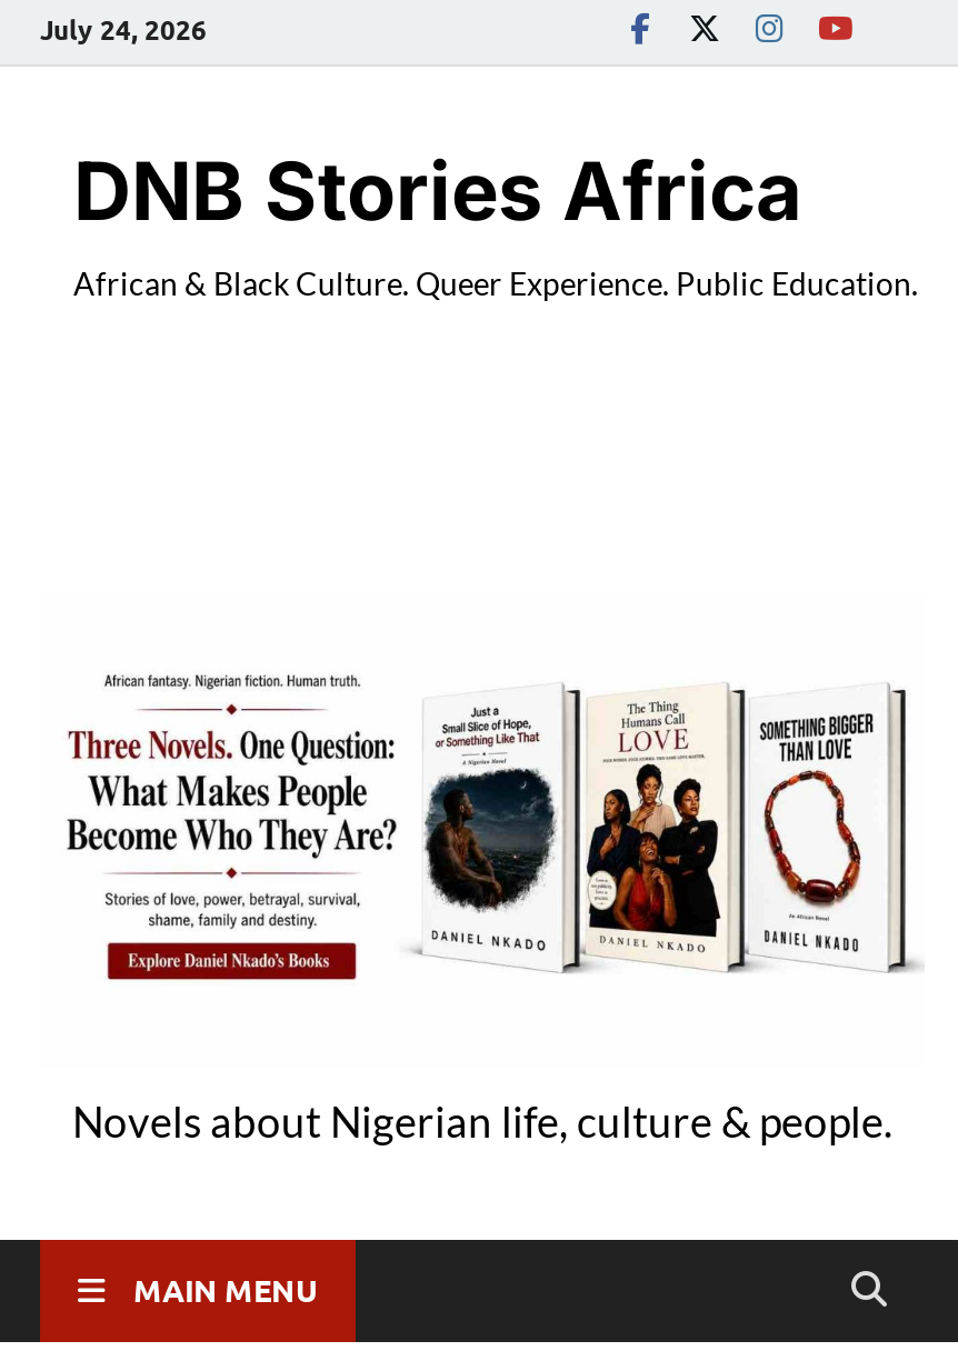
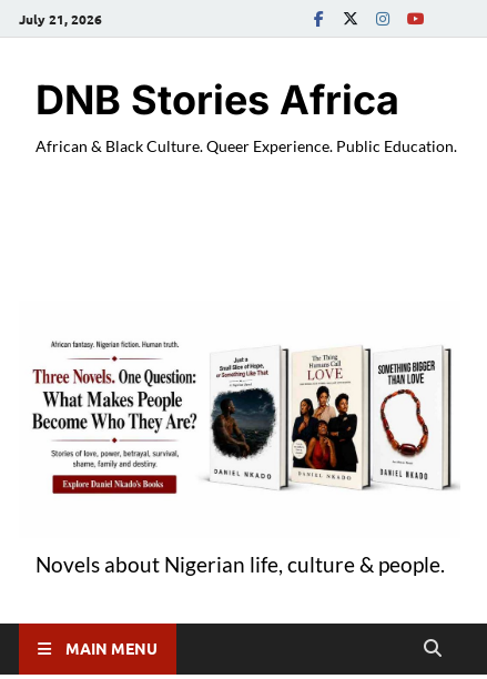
[40,10,207,46] July 24, 2026 -> [19,9,102,27] July 21, 2026

